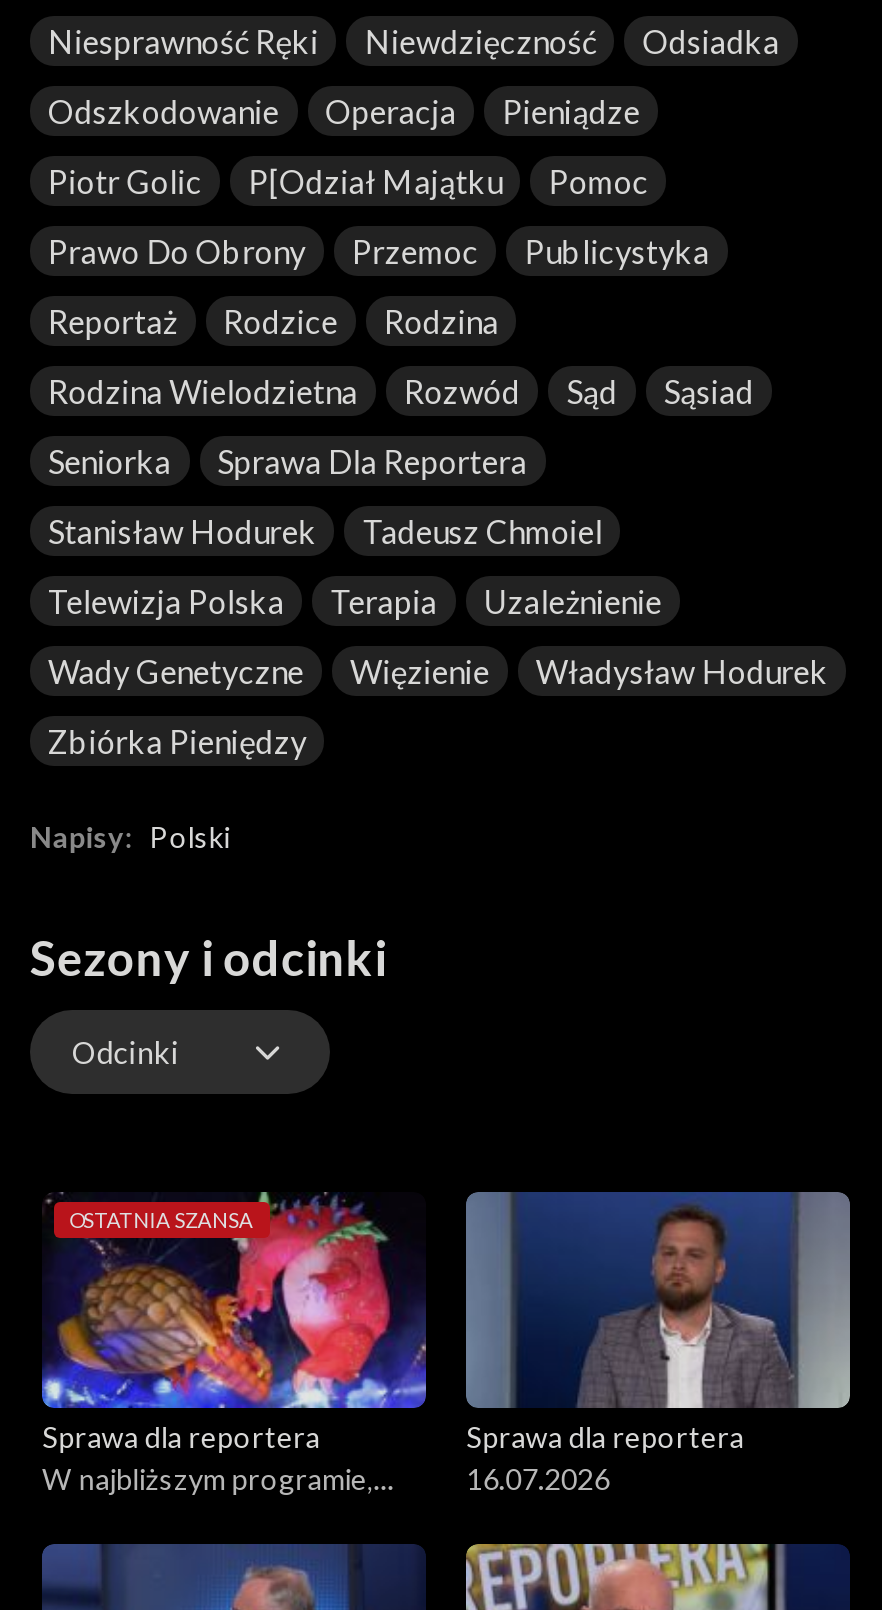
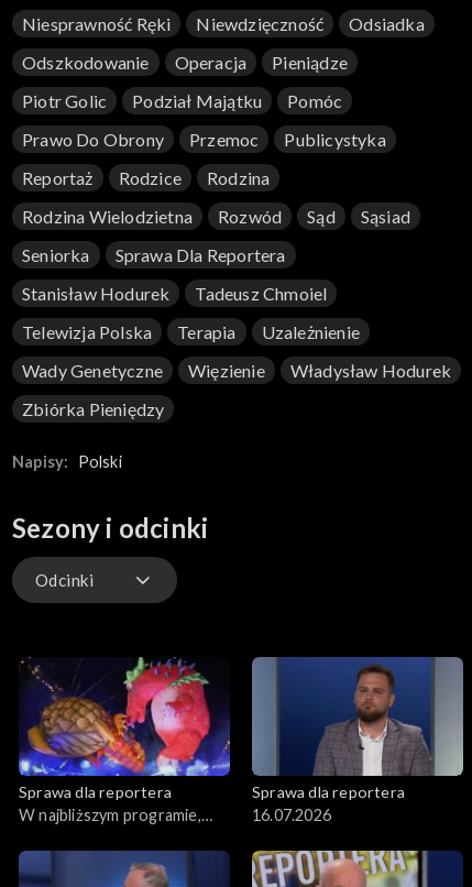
[248,163,649,201] P[odział Majątku | Pomoc -> [132,91,342,112] Podział Majątku | Pomóc
[69,1209,253,1233] OSTATNIA SZANSA -> none

